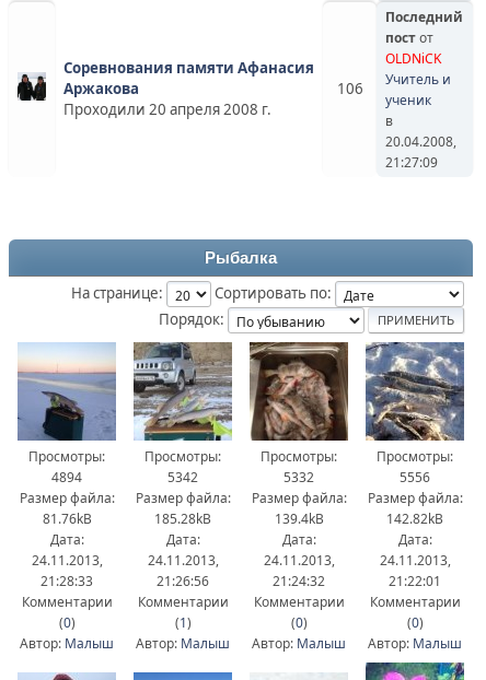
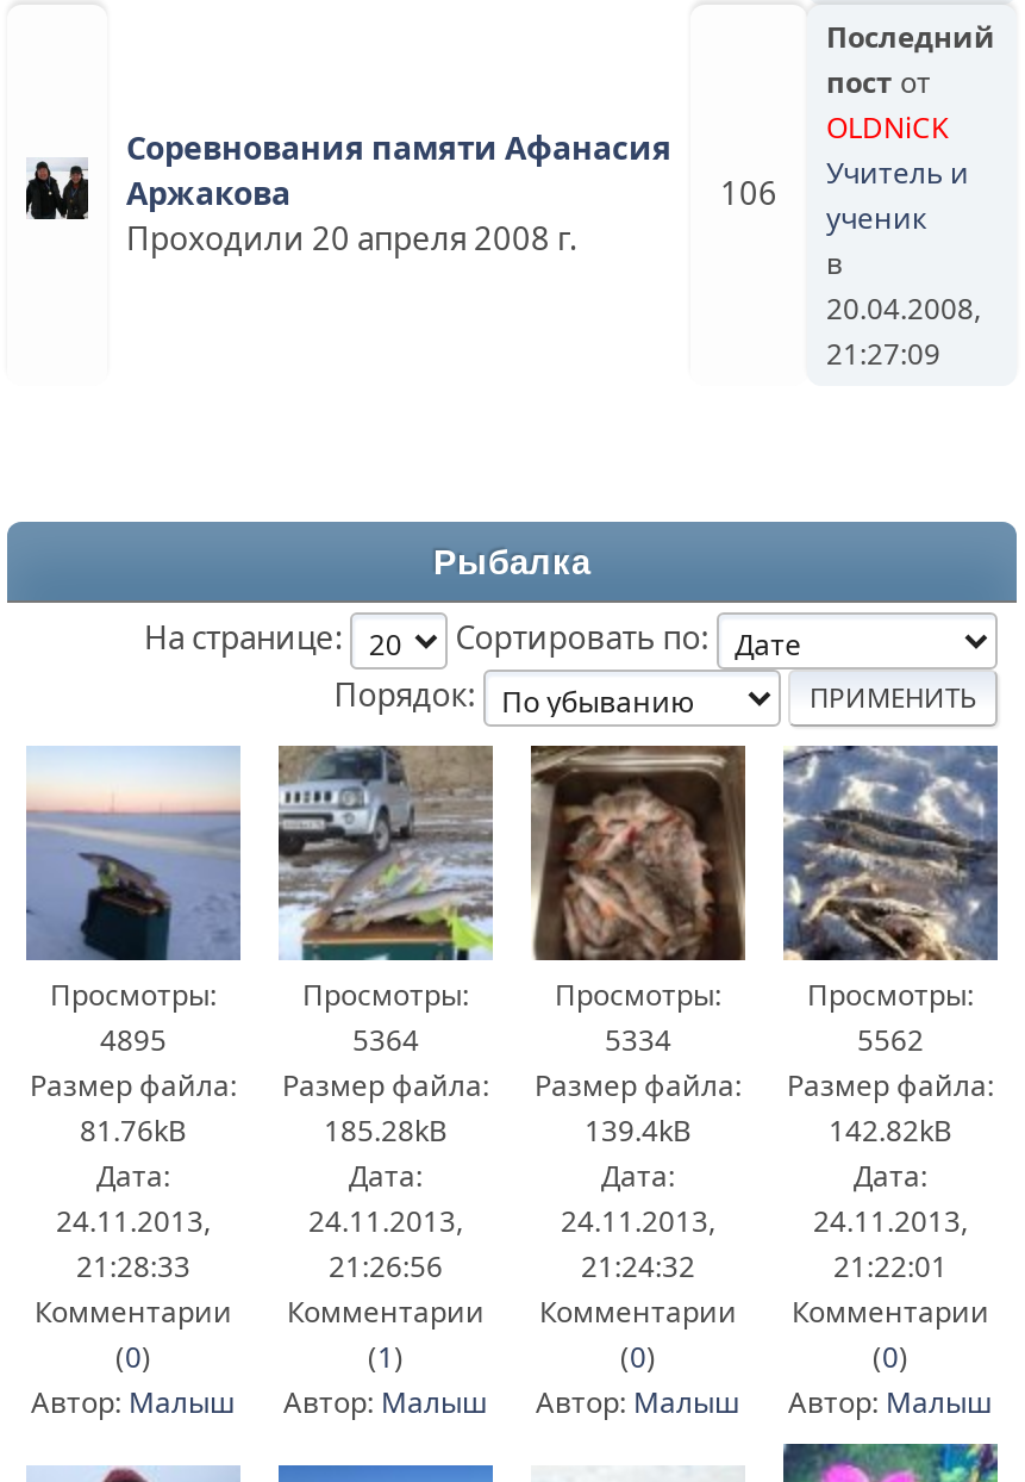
[51,468,82,486] 4894 -> [100,1020,167,1060] 4895
[167,468,198,486] 5342 -> [352,1020,419,1060] 5364
[283,468,314,486] 5332 -> [605,1020,671,1060] 5334
[400,468,430,486] 5556 -> [857,1020,924,1060] 5562

